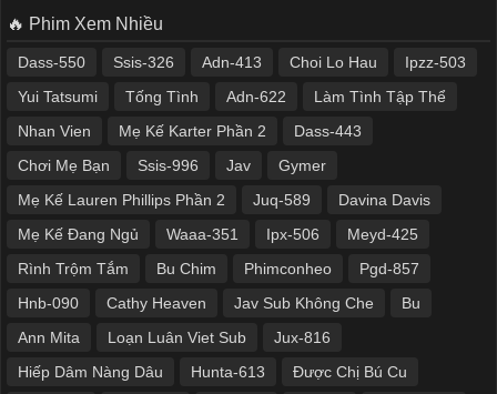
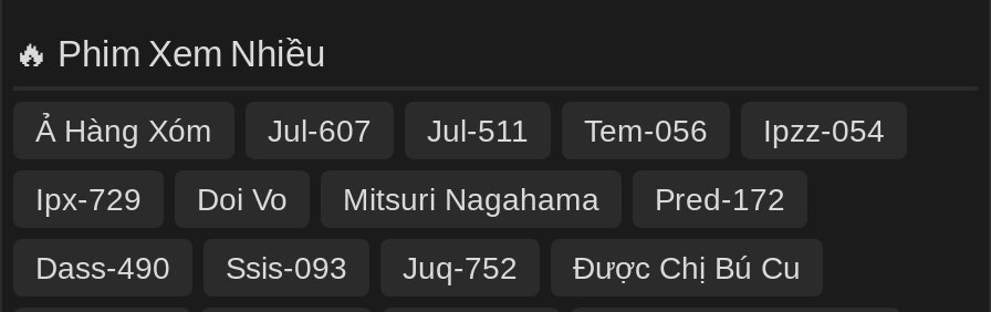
[18,54,466,381] Dass-550 | Ssis-326 | Adn-413 | Choi Lo Hau | Ipzz-503 | Yui Tatsumi | Tống Tình | Adn-622 | Làm Tình Tập Thể | Nhan Vien | Mẹ Kế Karter Phần 2 | Dass-443 | Chơi Mẹ Bạn | Ssis-996 | Jav | Gymer | Mẹ Kế Lauren Phillips Phần 2 | Juq-589 | Davina Davis | Mẹ Kế Đang Ngủ | Waaa-351 | Ipx-506 | Meyd-425 | Rình Trộm Tắm | Bu Chim | Phimconheo | Pgd-857 | Hnb-090 | Cathy Heaven | Jav Sub Không Che | Bu | Ann Mita | Loạn Luân Viet Sub | Jux-816 | Hiếp Dâm Nàng Dâu | Hunta-613 -> [35,114,885,287] Ả Hàng Xóm | Jul-607 | Jul-511 | Tem-056 | Ipzz-054 | Ipx-729 | Doi Vo | Mitsuri Nagahama | Pred-172 | Dass-490 | Ssis-093 | Juq-752

